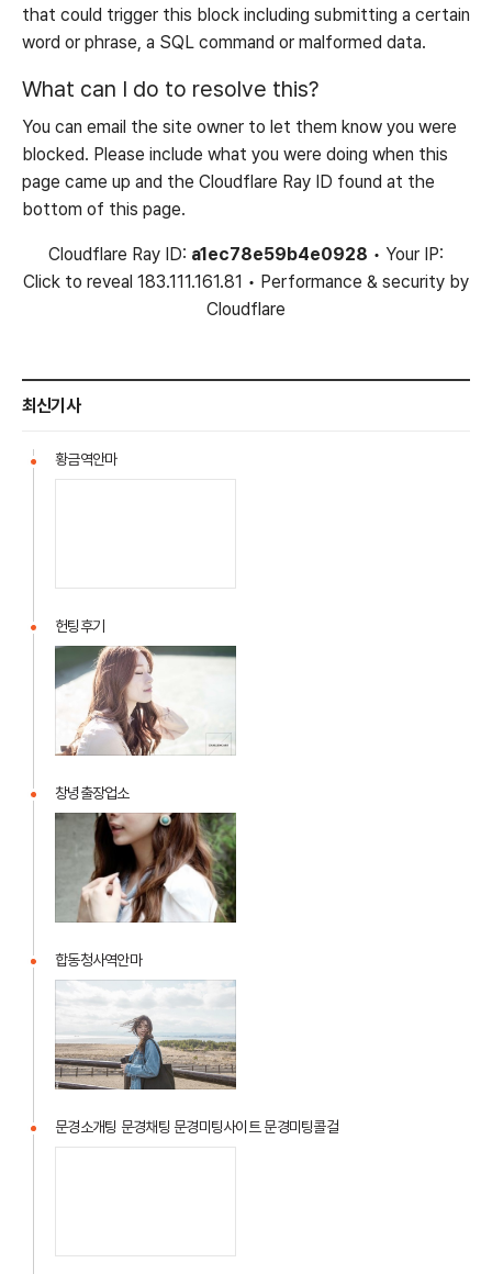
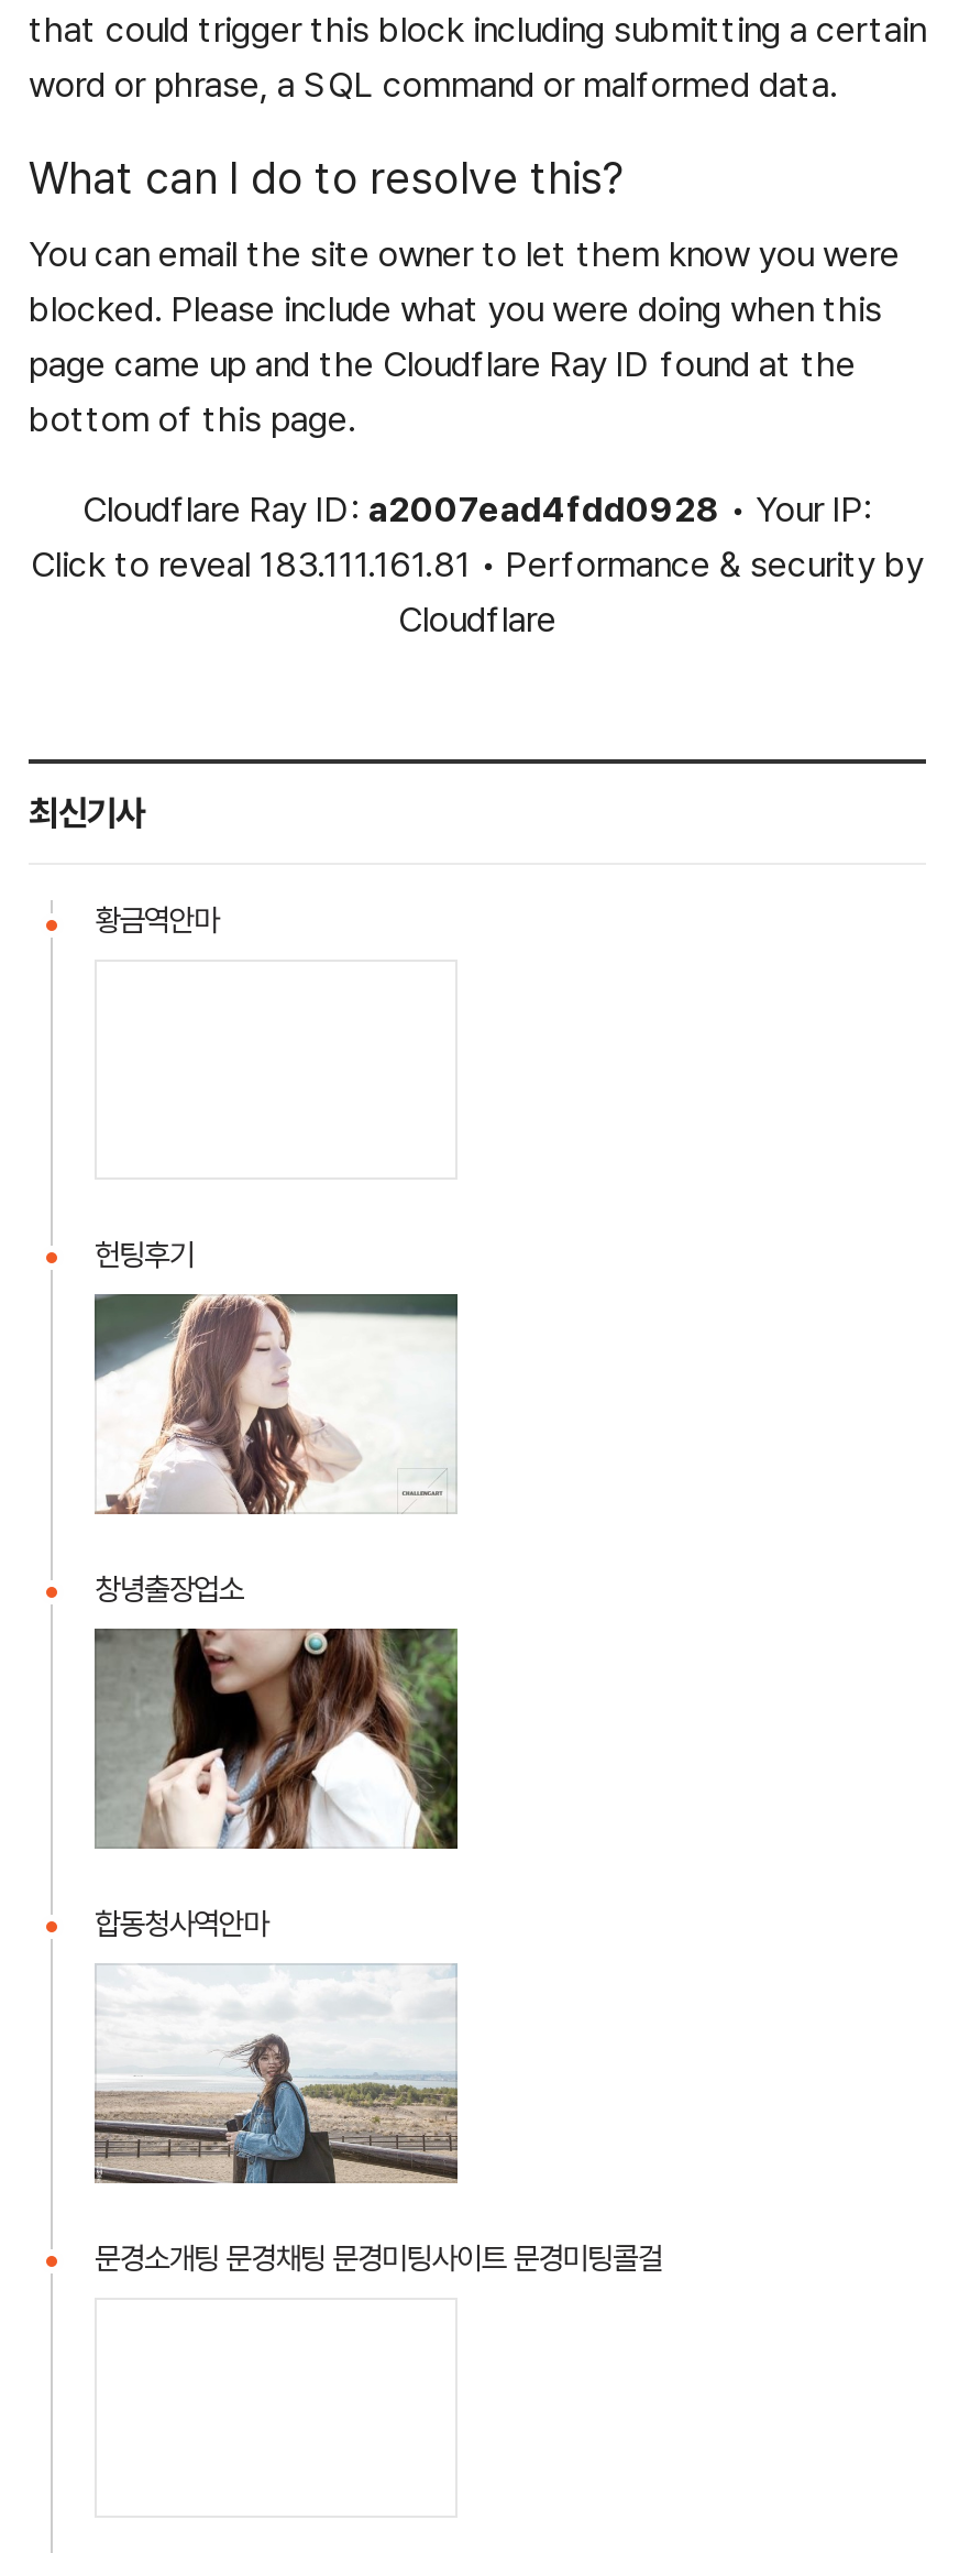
[48,244,444,265] Cloudflare Ray ID: a1ec78e59b4e0928 • Your IP: -> [82,490,872,532] Cloudflare Ray ID: a2007ead4fdd0928 • Your IP:

